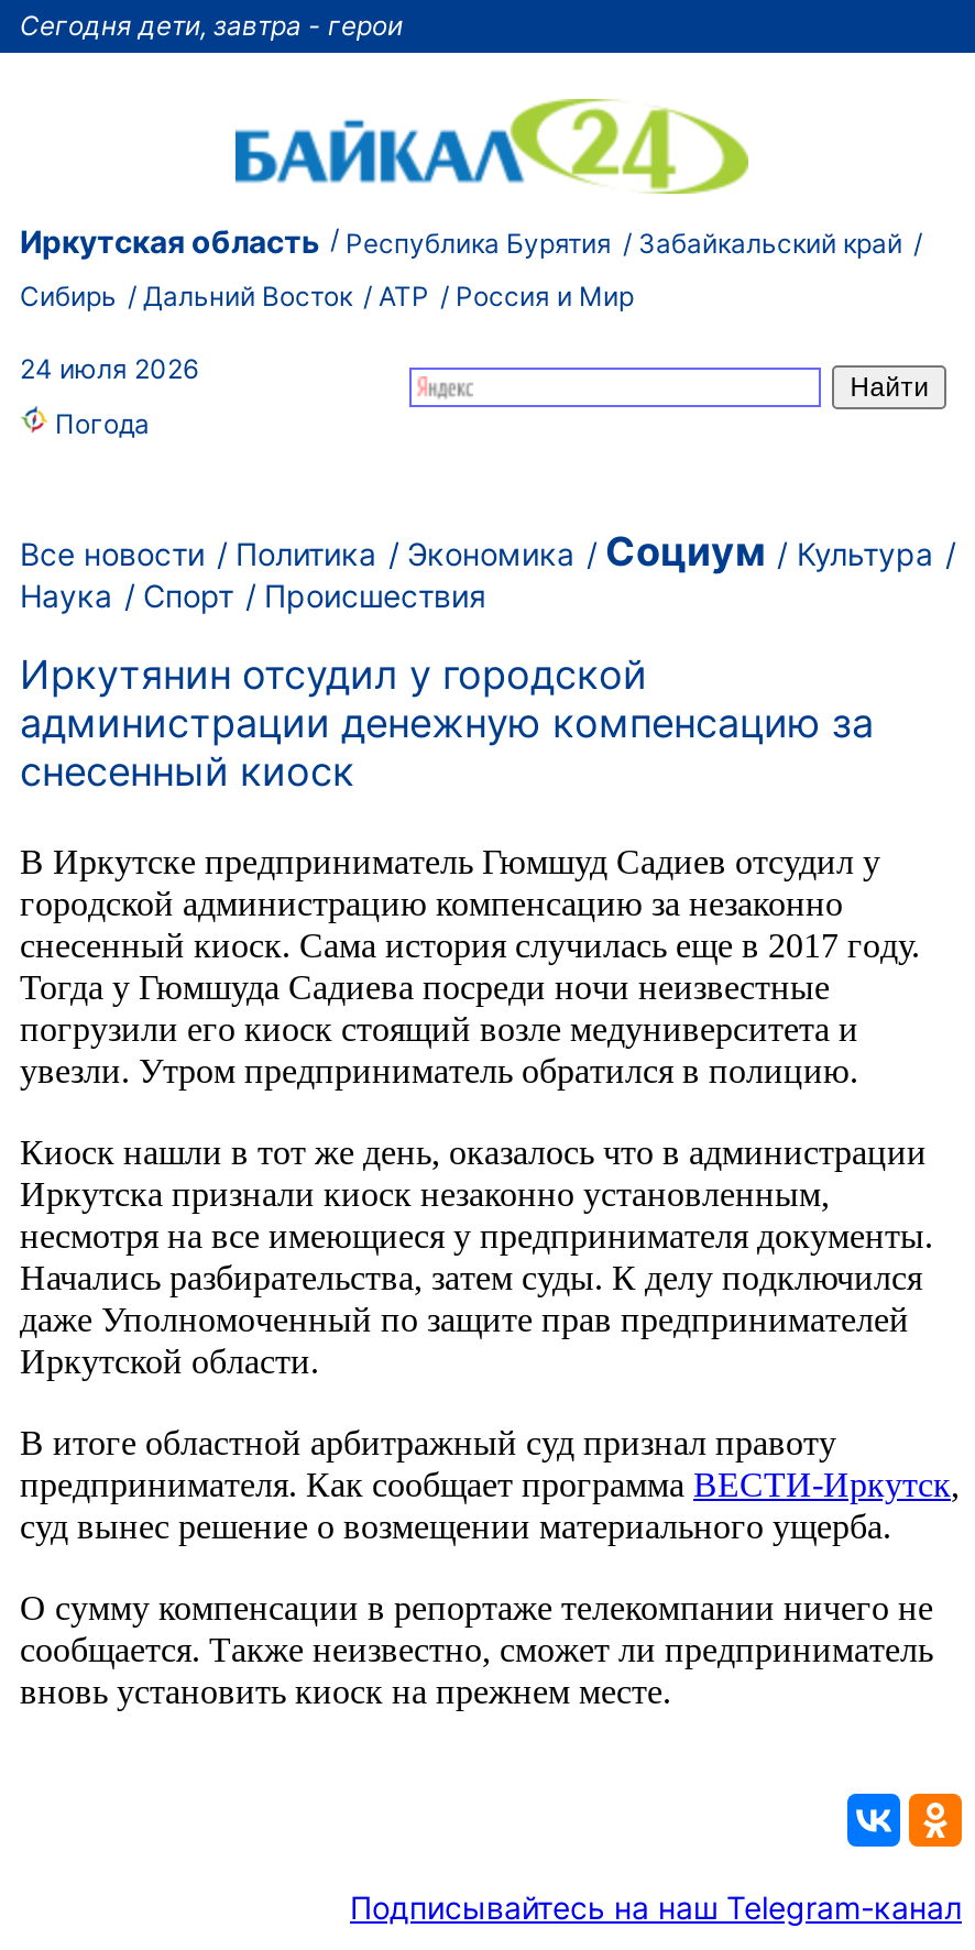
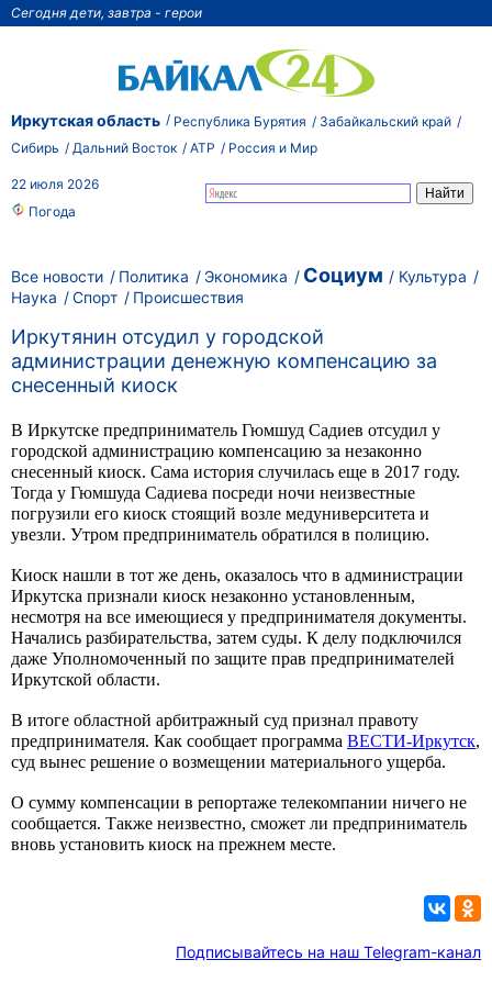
[20,352,198,385] 24 июля 2026 -> [11,176,99,192] 22 июля 2026

